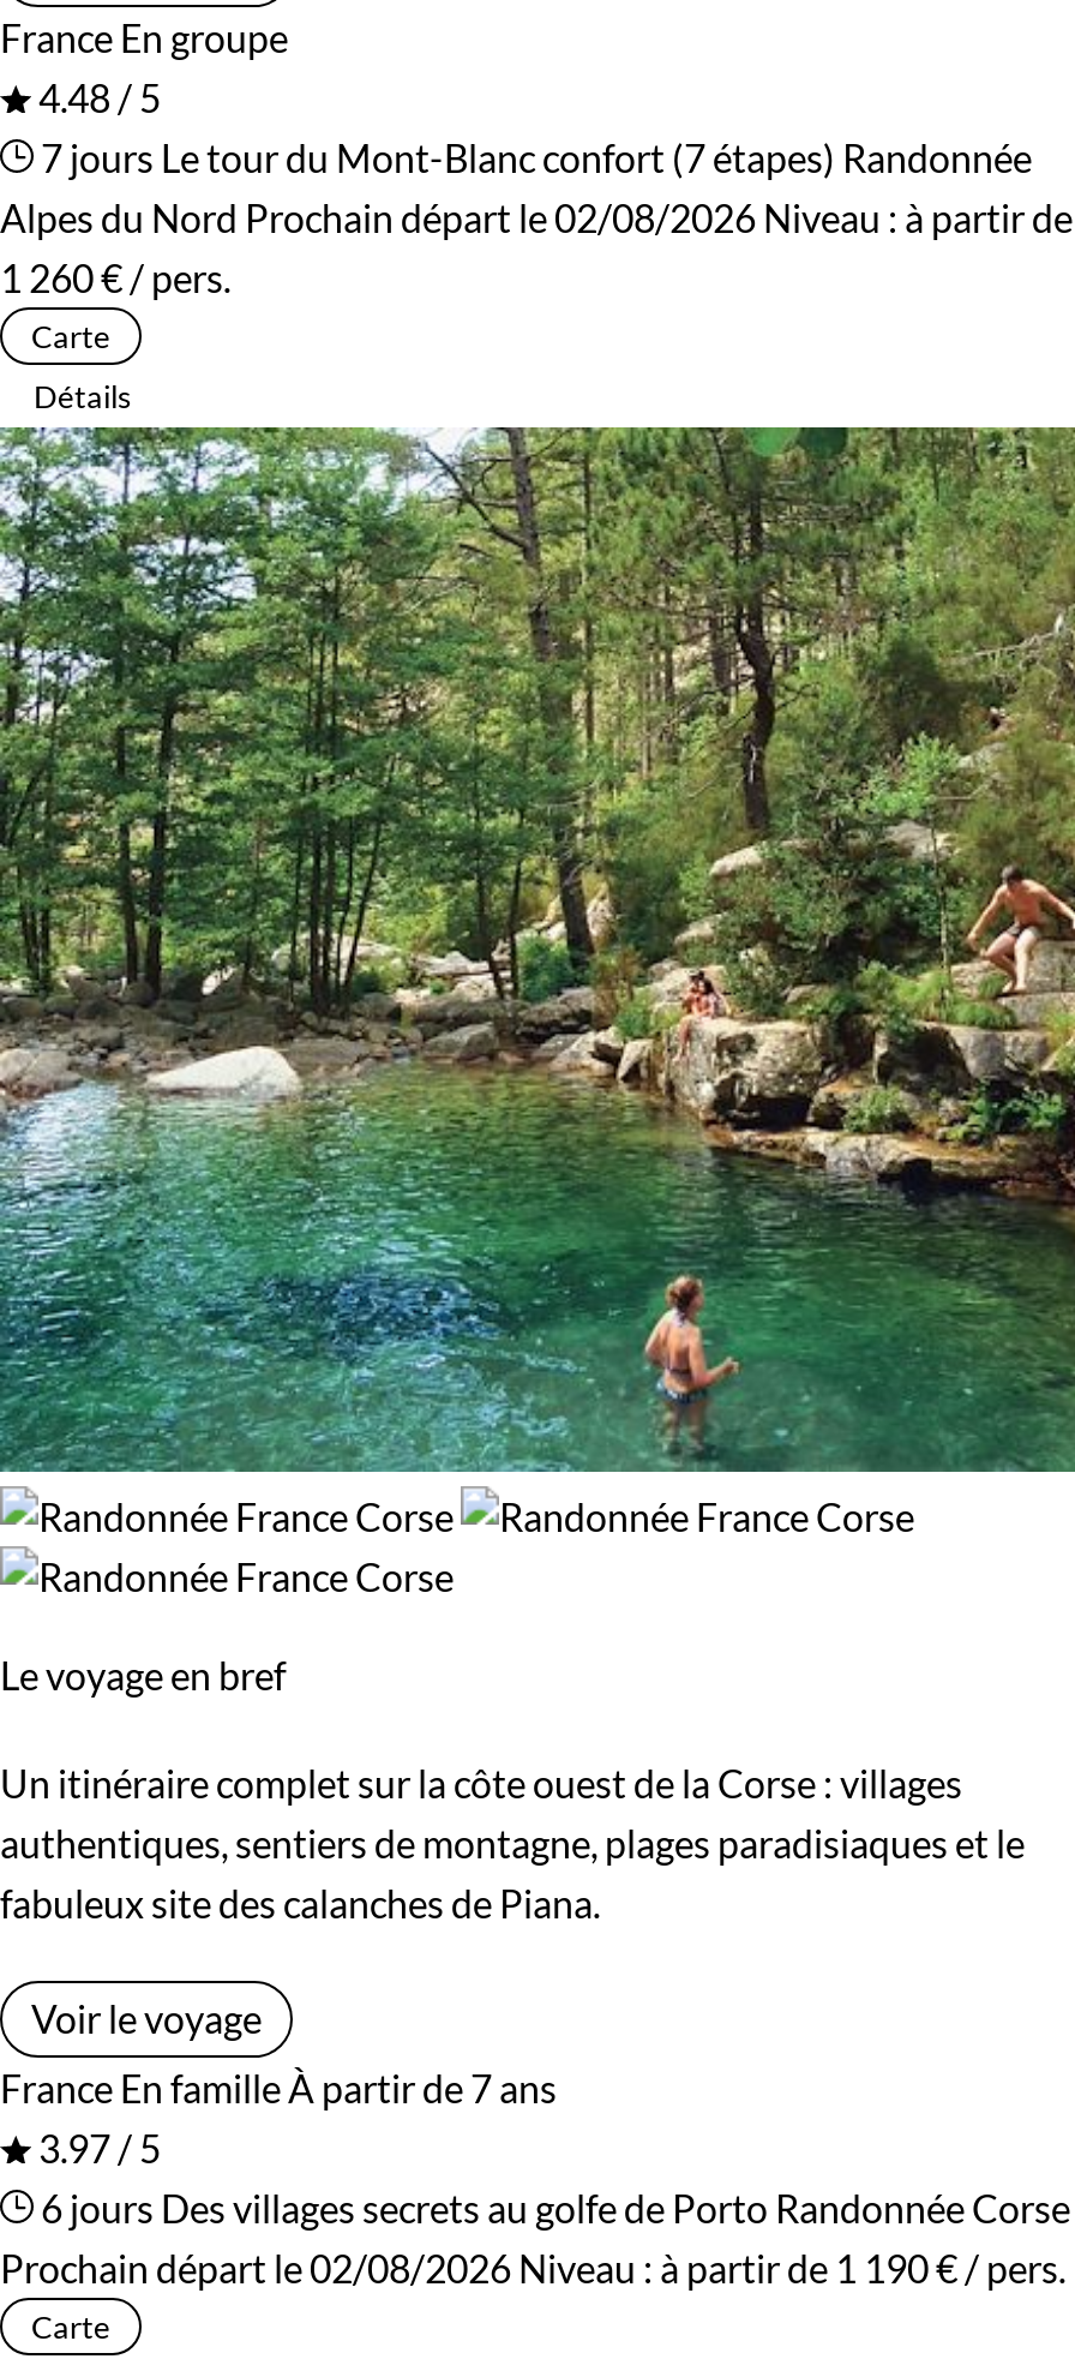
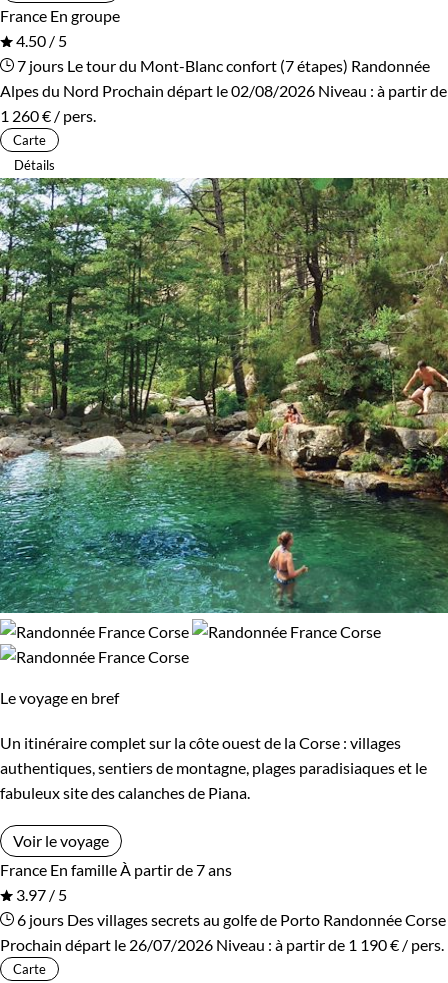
[38,75,161,120] 4.48 / 5 -> [16,31,67,50] 4.50 / 5
[0,2245,1065,2291] Prochain départ le 02/08/2026 Niveau : à partir de 1 190 €/ pers. -> [0,935,444,954] Prochain départ le 26/07/2026 Niveau : à partir de 1 190 €/ pers.

